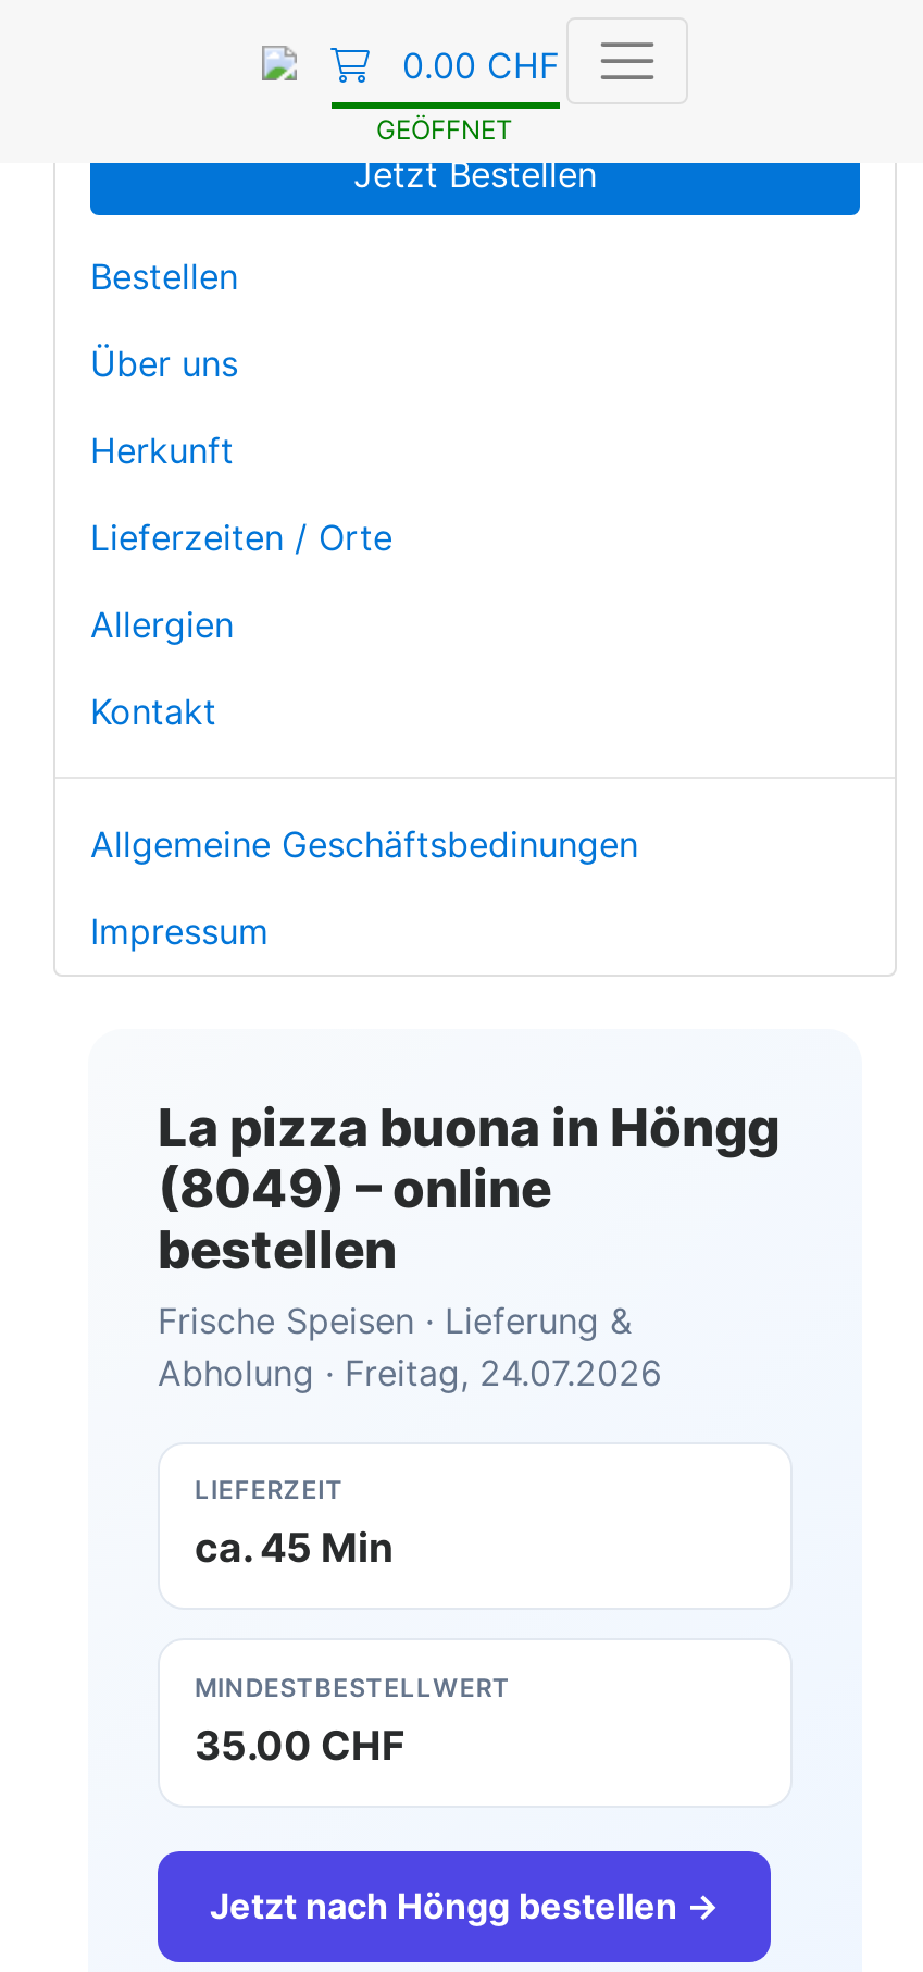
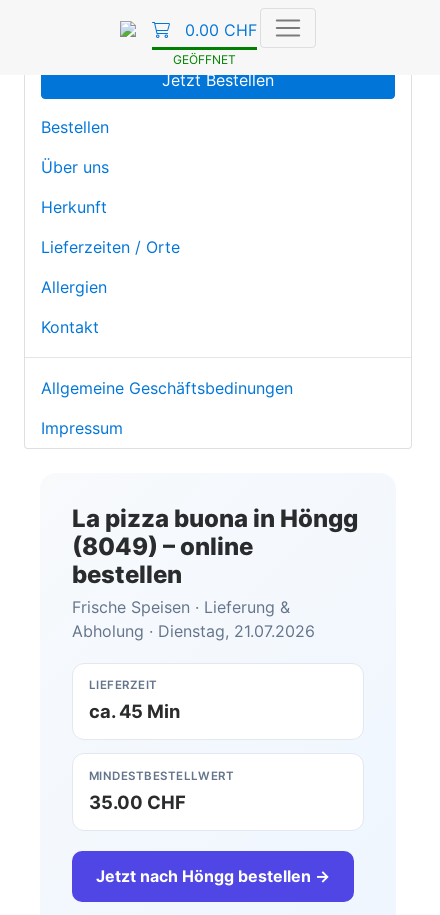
[158,1350,662,1394] Abholung · Freitag, 24.07.2026 -> [72,621,315,641] Abholung · Dienstag, 21.07.2026

